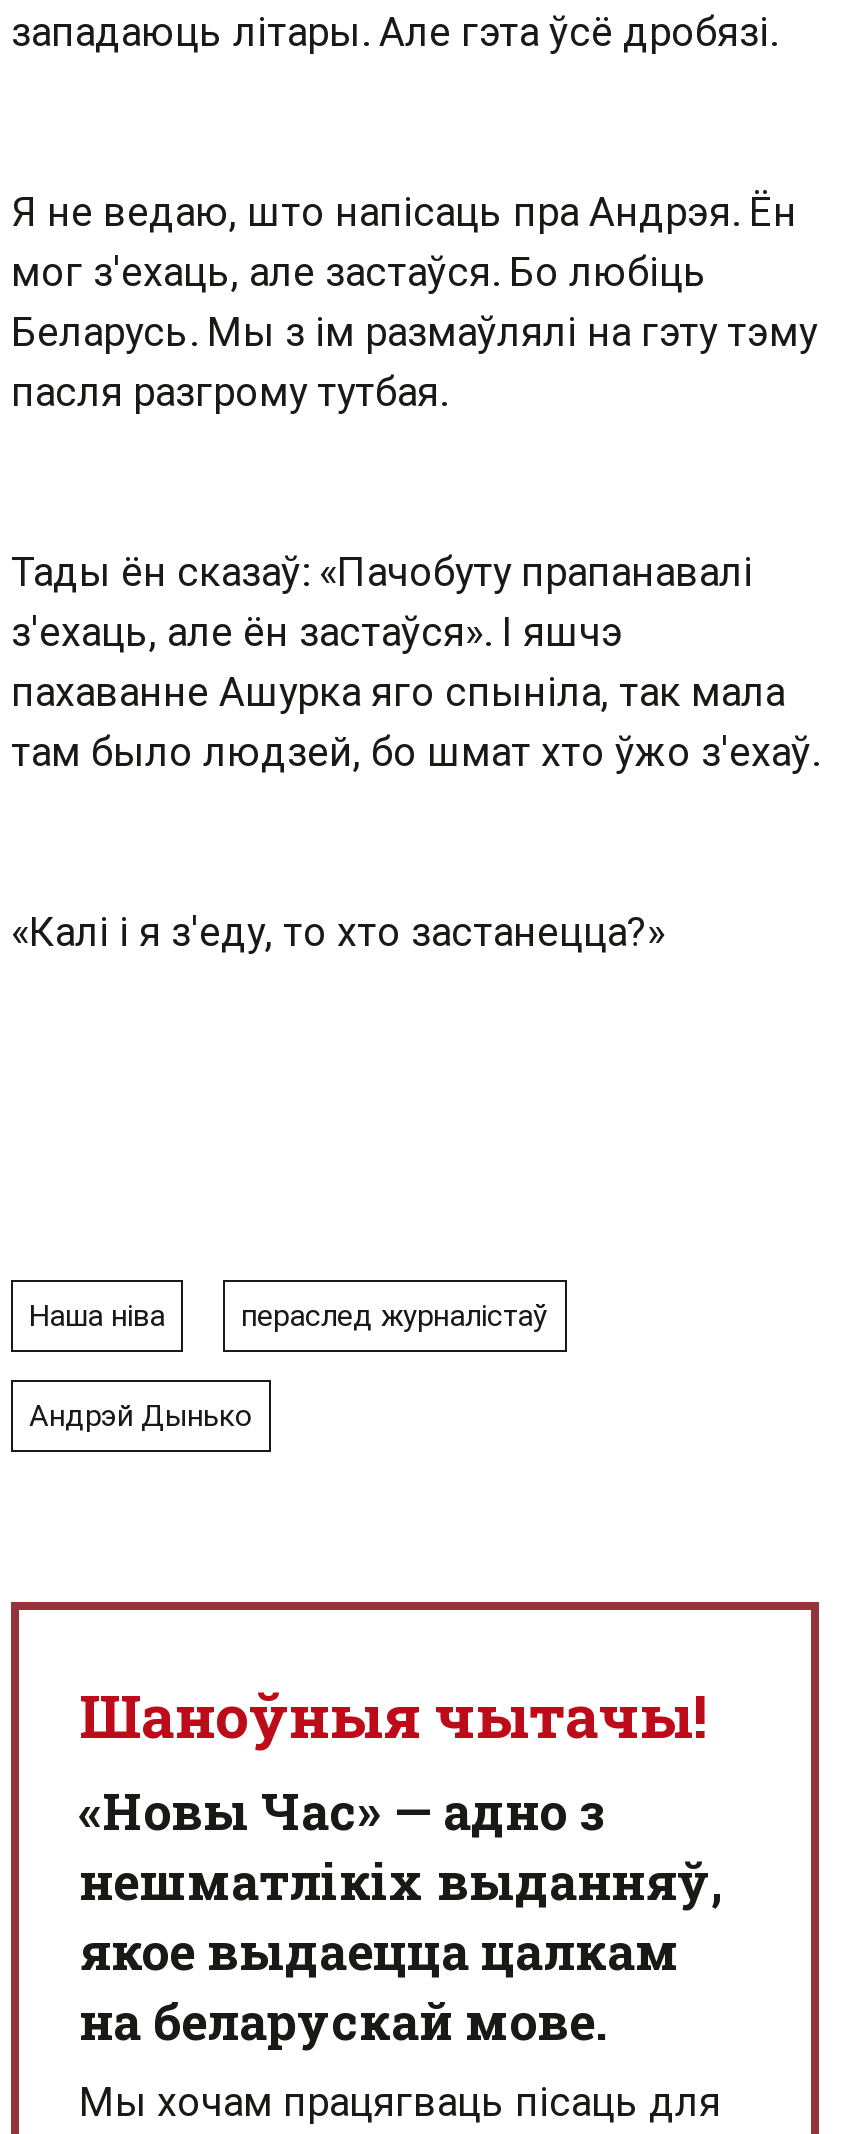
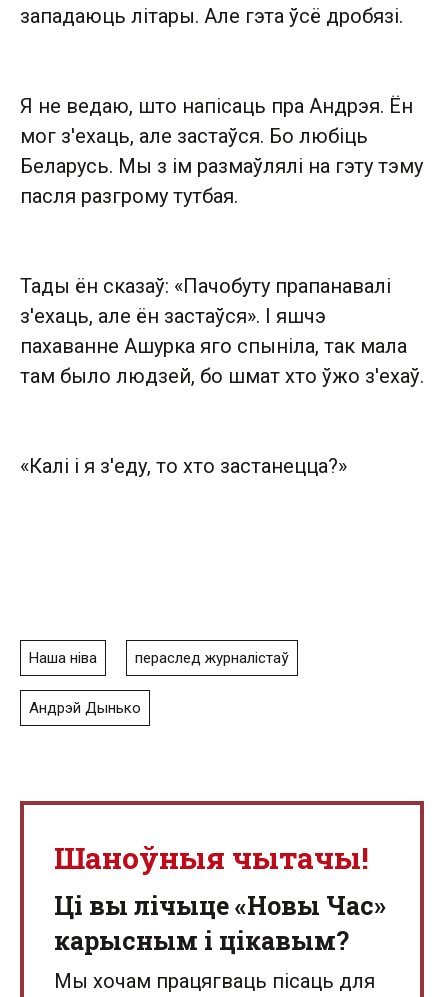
[79,1778,725,2054] «Новы Час» — адно з | нешматлікіх выданняў, | якое выдаецца цалкам | на беларускай мове. -> [54,889,386,957] Ці вы лічыце «Новы Час» | карысным і цікавым?

